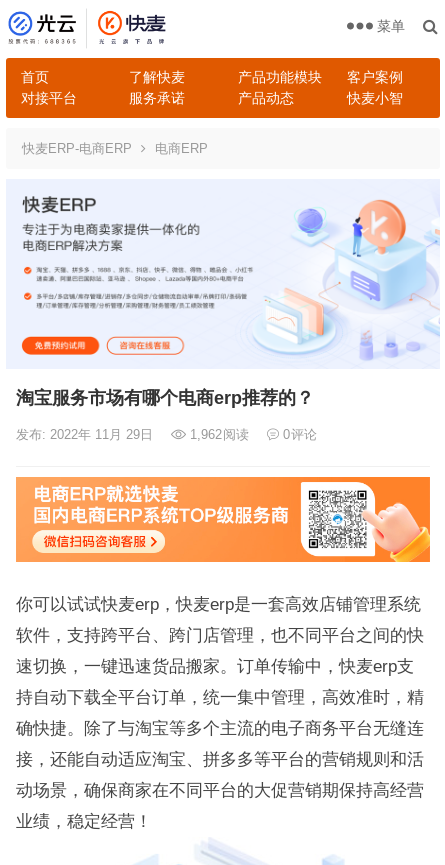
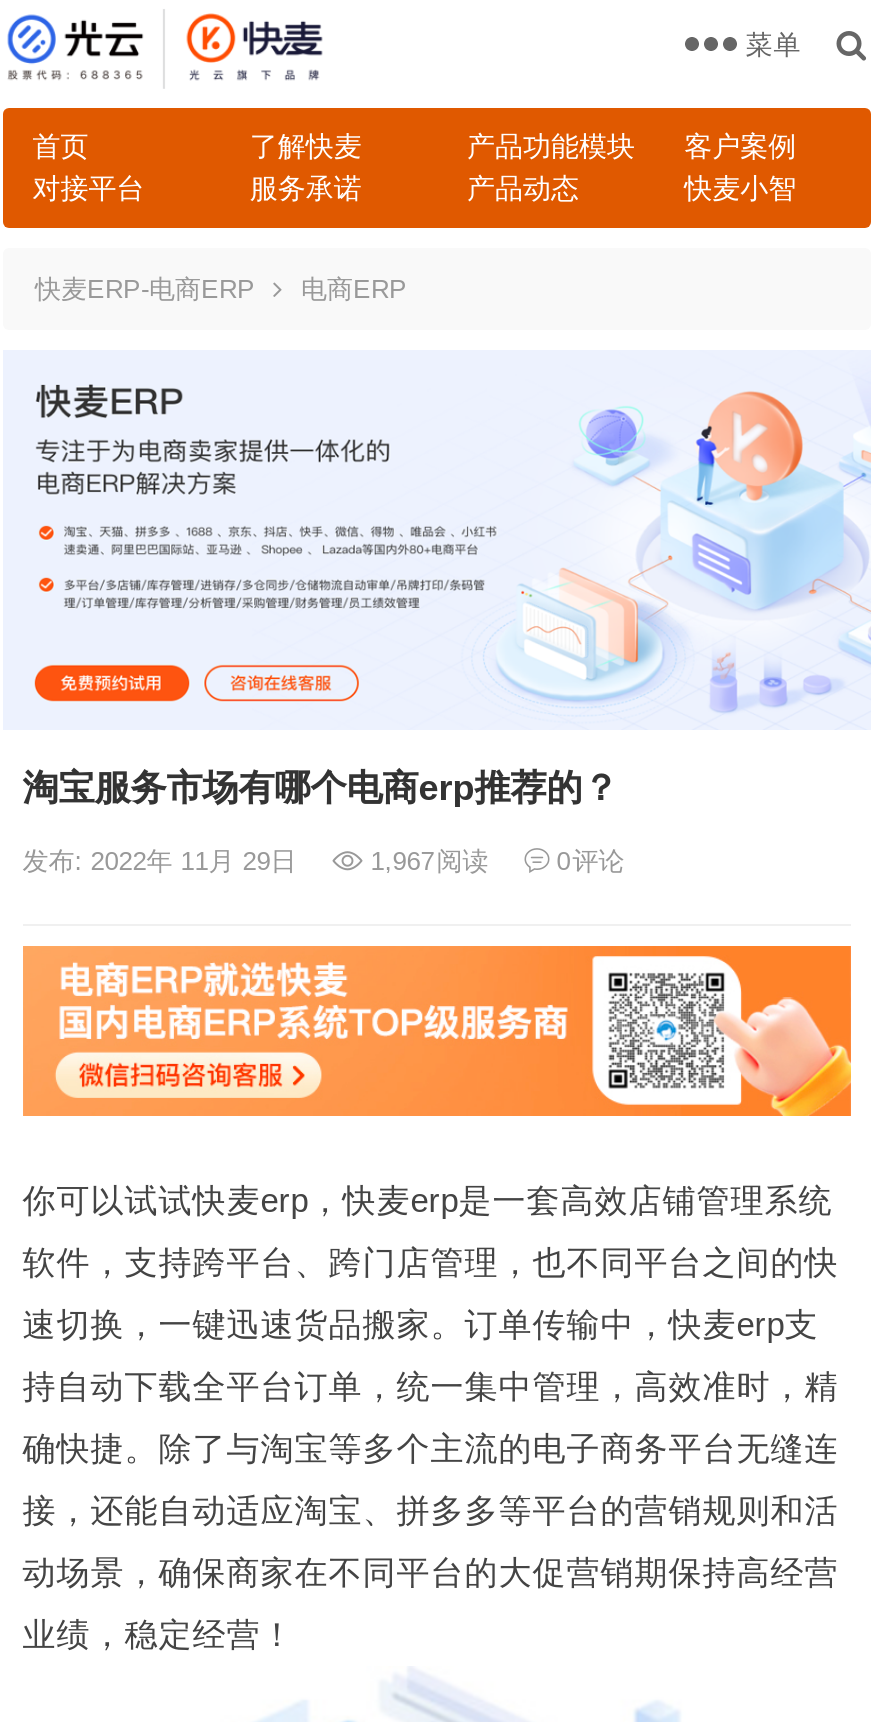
[16,427,317,442] 发布: 2022年 11月 29日 1,962阅读 0评论 -> [22,846,624,876] 发布: 2022年 11月 29日 1,967阅读 0评论

